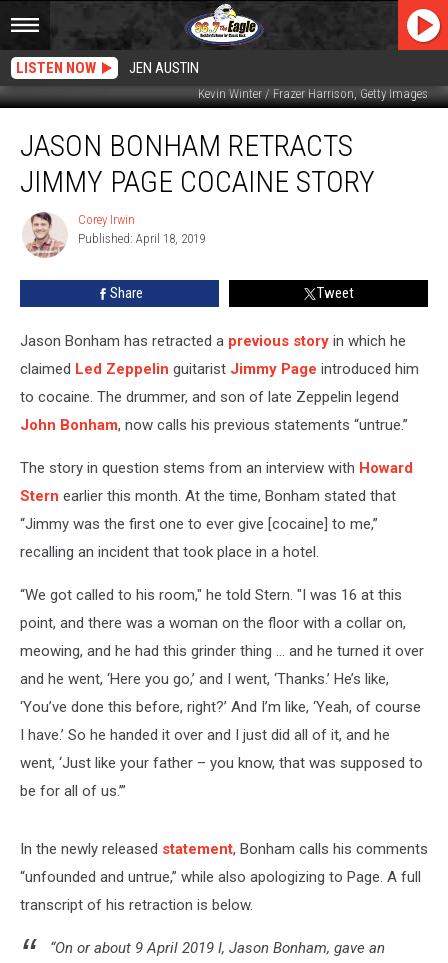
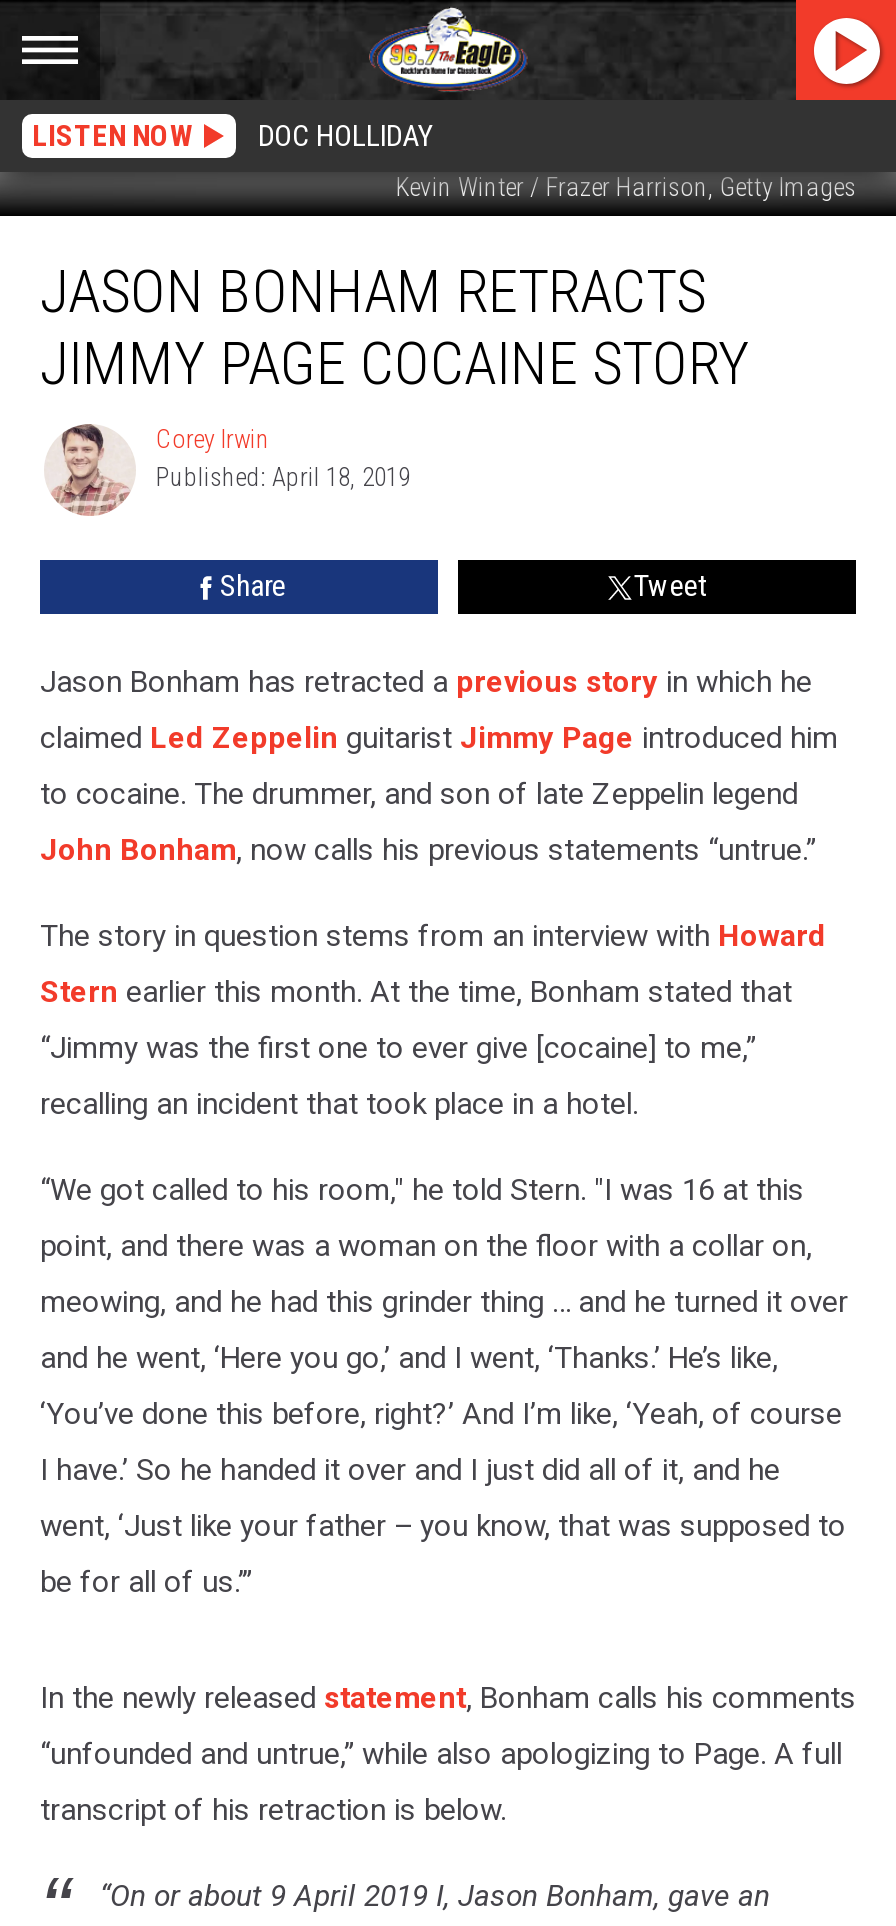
[129,59,199,77] JEN AUSTIN -> [258,118,432,154] DOC HOLLIDAY

